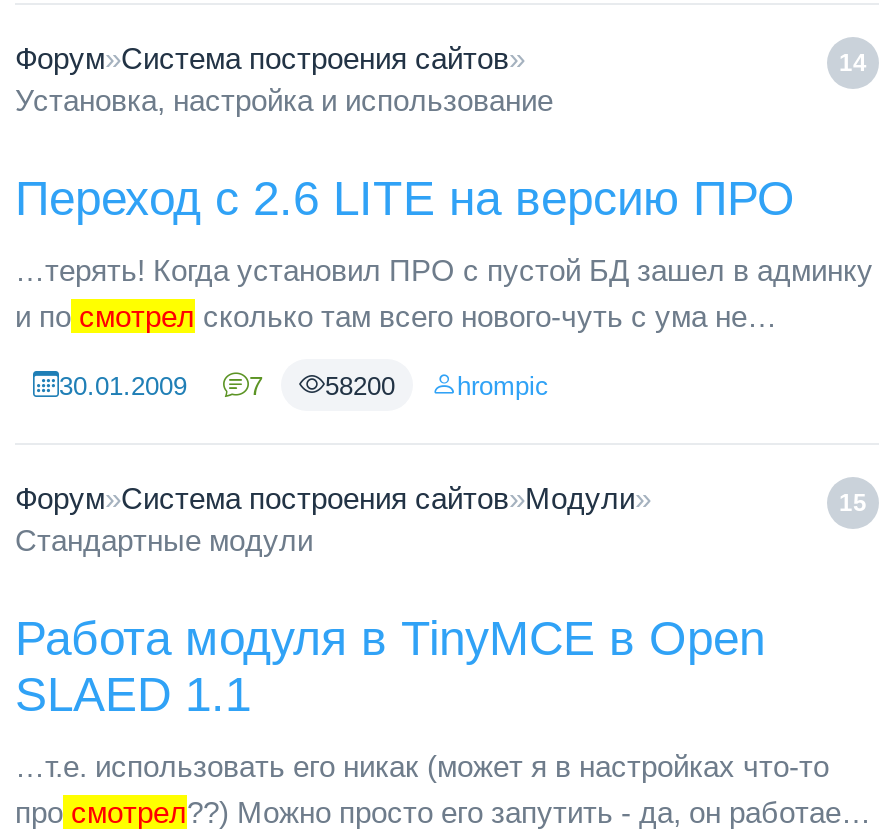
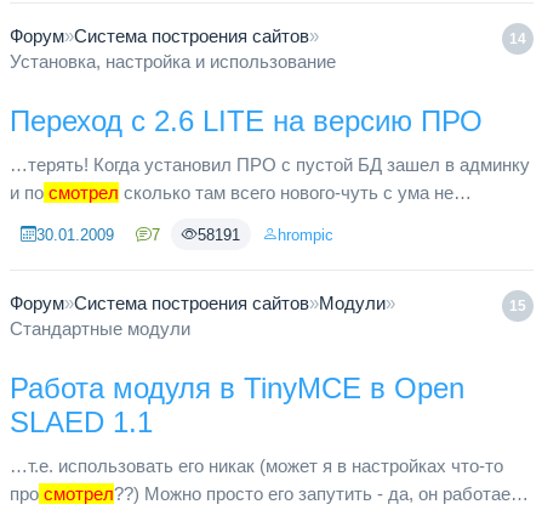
[325,370,395,400] 58200 -> [198,225,240,243] 58191

